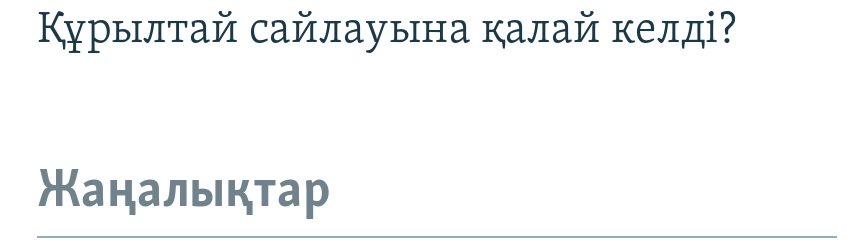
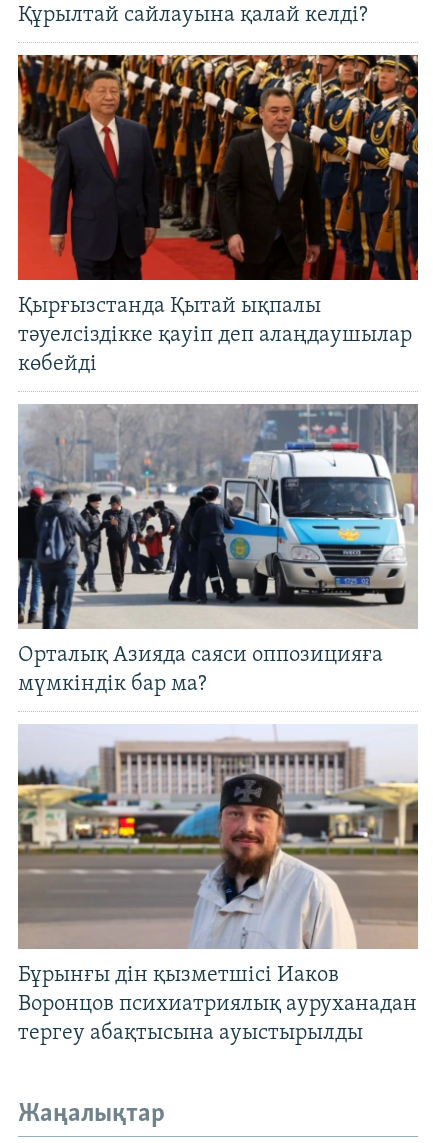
none -> [17,54,419,376] [image] | Қырғызстанда Қытай ықпалы | тәуелсіздікке қауіп деп алаңдаушылар | көбейді
none -> [17,403,419,696] [image] | Орталық Азияда саяси оппозицияға | мүмкіндік бар ма?
none -> [17,725,419,1045] [image] | Бұрынғы дін қызметшісі Иаков | Воронцов психиатриялық ауруханадан | тергеу абақтысына ауыстырылды

